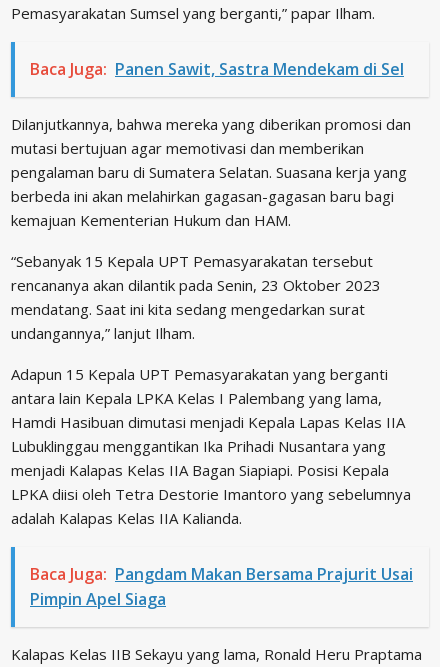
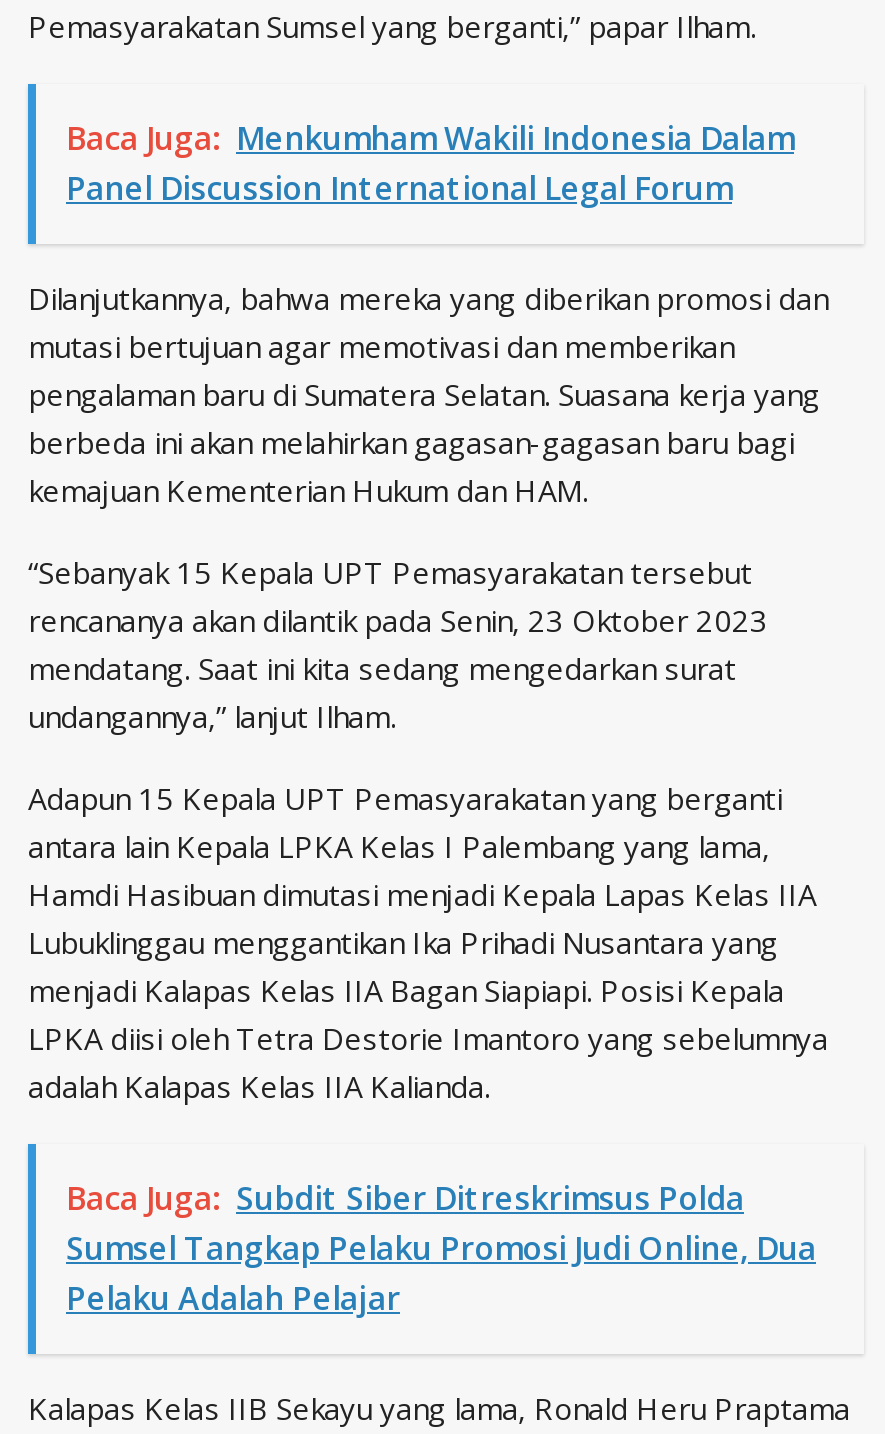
[30,57,404,79] Baca Juga: Panen Sawit, Sastra Mendekam di Sel -> [66,115,794,209] Baca Juga: Menkumham Wakili Indonesia Dalam | Panel Discussion International Legal Forum
[30,562,413,609] Baca Juga: Pangdam Makan Bersama Prajurit Usai | Pimpin Apel Siaga -> [66,1175,816,1319] Baca Juga: Subdit Siber Ditreskrimsus Polda | Sumsel Tangkap Pelaku Promosi Judi Online, Dua | Pelaku Adalah Pelajar

